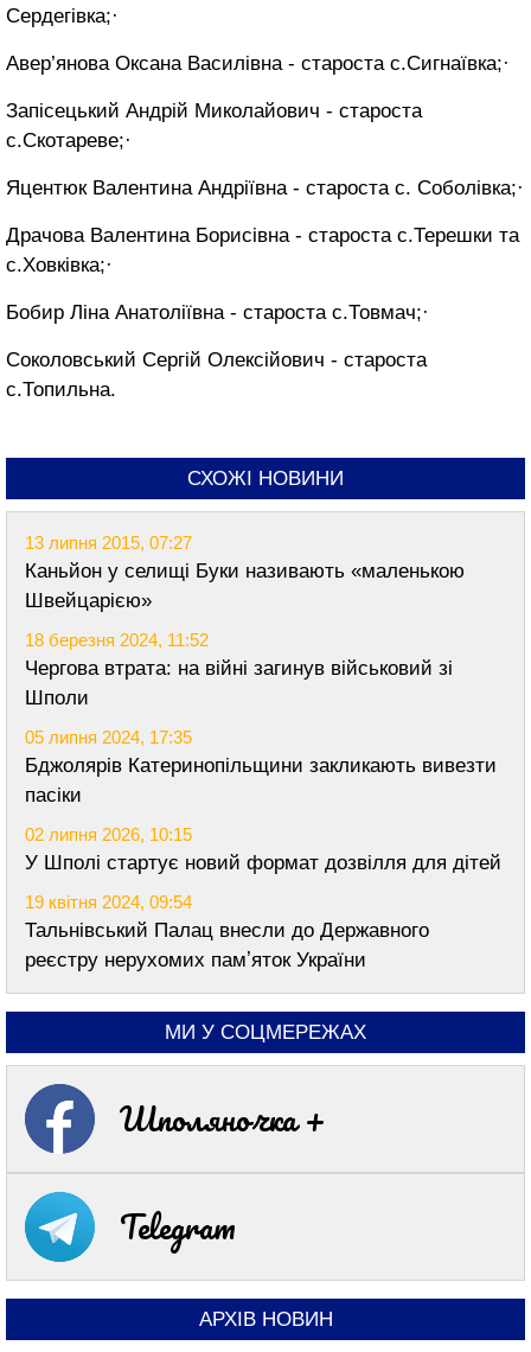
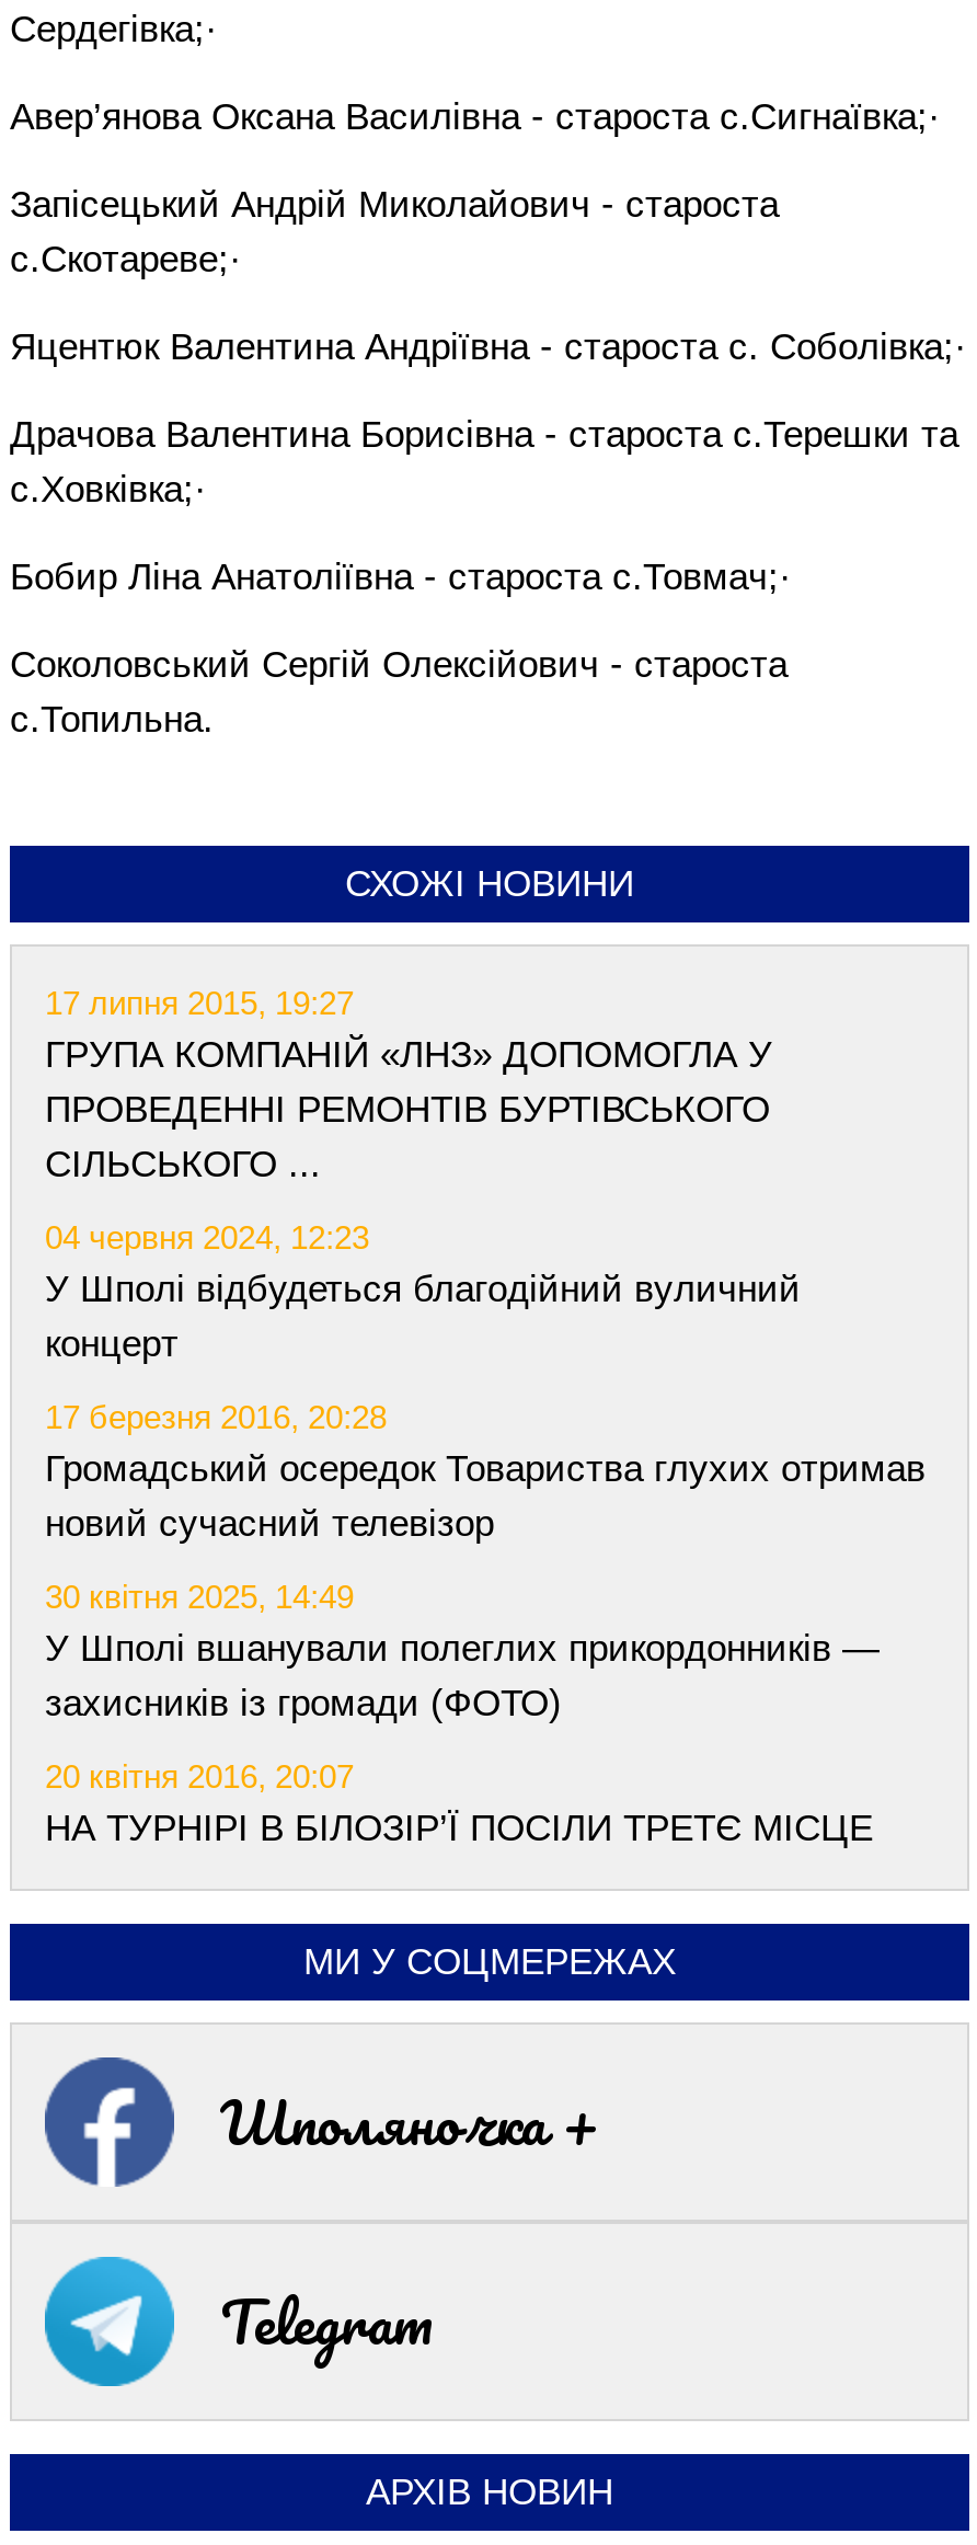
[25,532,465,612] 13 липня 2015, 07:27 | Каньйон у селищі Буки називають «маленькою | Швейцарією» -> [45,983,772,1185] 17 липня 2015, 19:27 | ГРУПА КОМПАНІЙ «ЛНЗ» ДОПОМОГЛА У | ПРОВЕДЕННІ РЕМОНТІВ БУРТІВСЬКОГО | СІЛЬСЬКОГО ...
[25,630,453,709] 18 березня 2024, 11:52 | Чергова втрата: на війні загинув військовий зі | Шполи -> [45,1218,801,1365] 04 червня 2024, 12:23 | У Шполі відбудеться благодійний вуличний | концерт
[25,727,497,806] 05 липня 2024, 17:35 | Бджолярів Катеринопільщини закликають вивезти | пасіки -> [45,1398,926,1544] 17 березня 2016, 20:28 | Громадський осередок Товариства глухих отримав | новий сучасний телевізор
[25,824,501,874] 02 липня 2026, 10:15 | У Шполі стартує новий формат дозвілля для дітей -> [45,1577,880,1724] 30 квітня 2025, 14:49 | У Шполі вшанували полеглих прикордонників — | захисників із громади (ФОТО)
[25,892,429,971] 19 квітня 2024, 09:54 | Тальнівський Палац внесли до Державного | реєстру нерухомих памʼяток України -> [45,1757,873,1849] 20 квітня 2016, 20:07 | НА ТУРНІРІ В БІЛОЗІР’Ї ПОСІЛИ ТРЕТЄ МІСЦЕ

